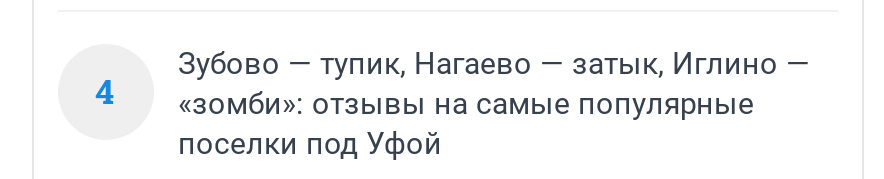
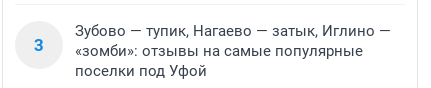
[95,68,754,122] 4 «зомби»: отзывы на самые популярные -> [34,33,363,60] 3 «зомби»: отзывы на самые популярные

